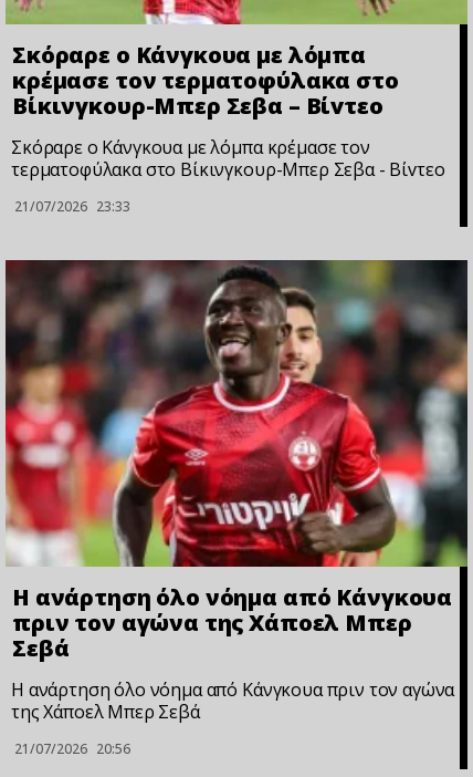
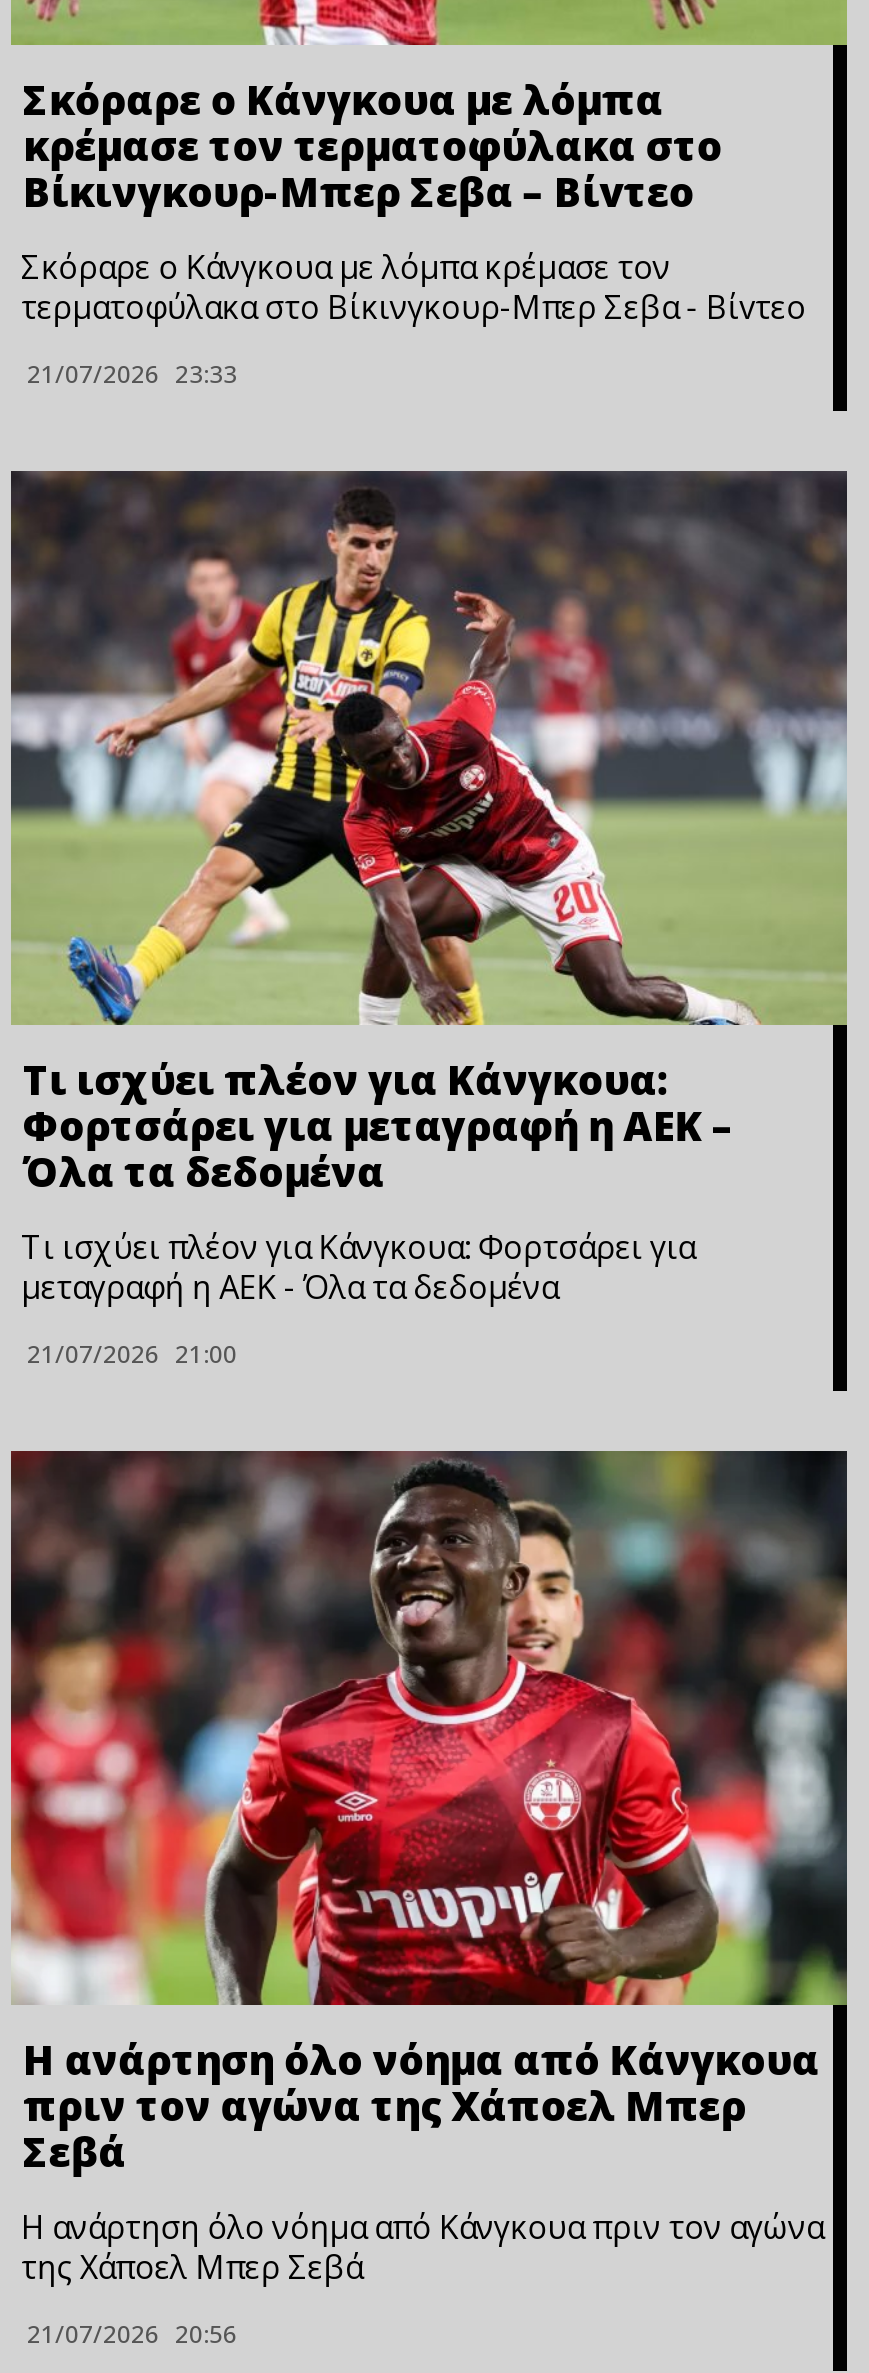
none -> [11,470,849,1370] [image] | Τι ισχύει πλέον για Κάνγκουα: | Φορτσάρει για μεταγραφή η ΑΕΚ – | Όλα τα δεδομένα | Τι ισχύει πλέον για Κάνγκουα: Φορτσάρει για | μεταγραφή η ΑΕΚ - Όλα τα δεδομένα | 21/07/2026 21:00

